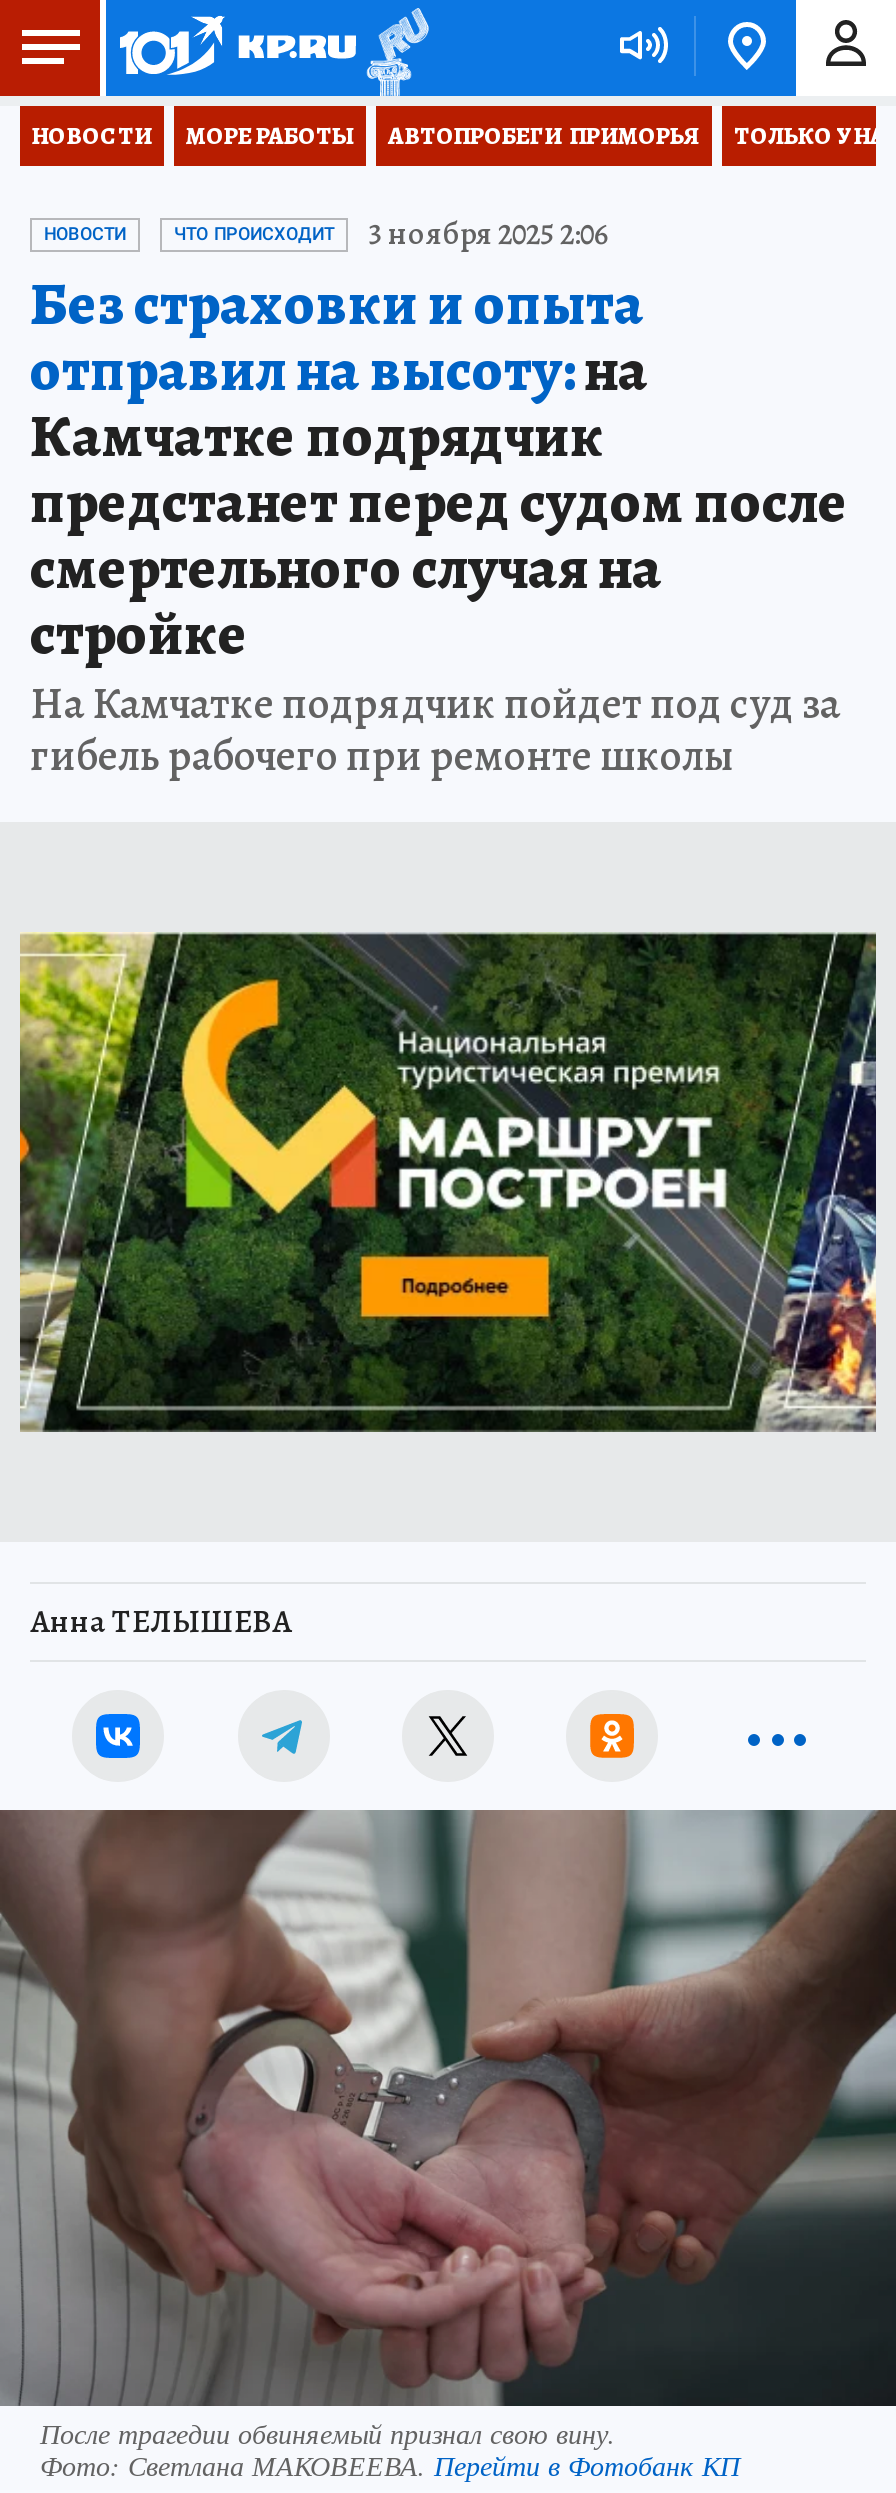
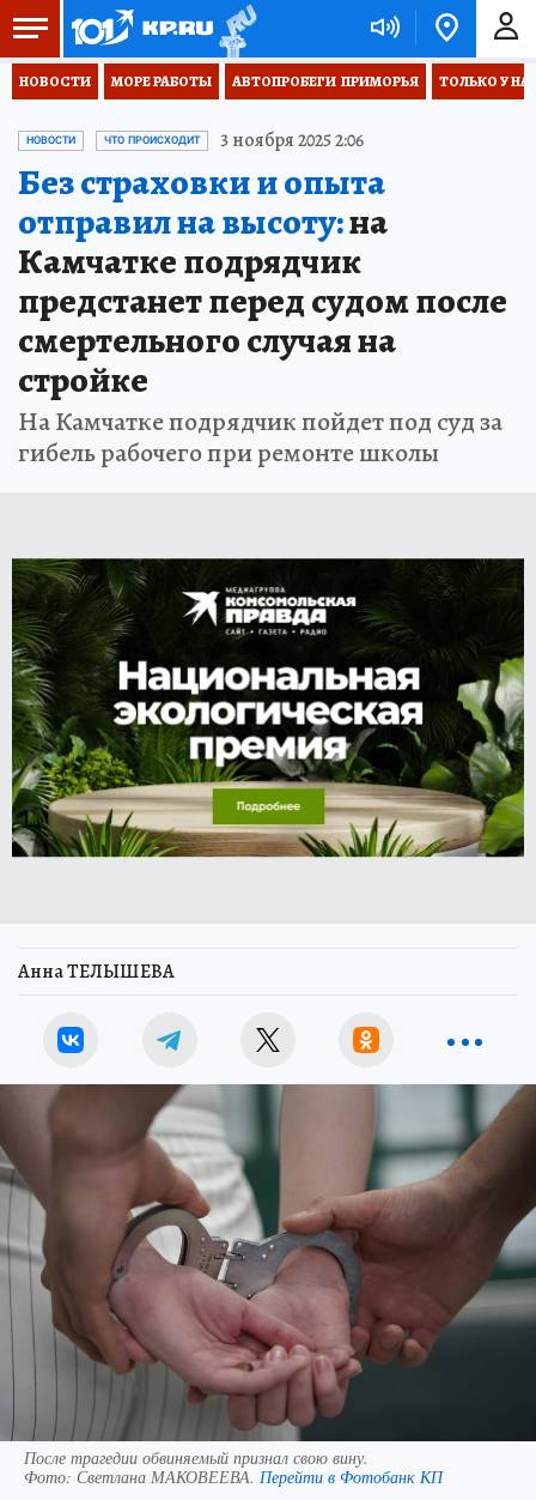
[18,932,878,1434] [image] -> [11,557,525,858] [image]

